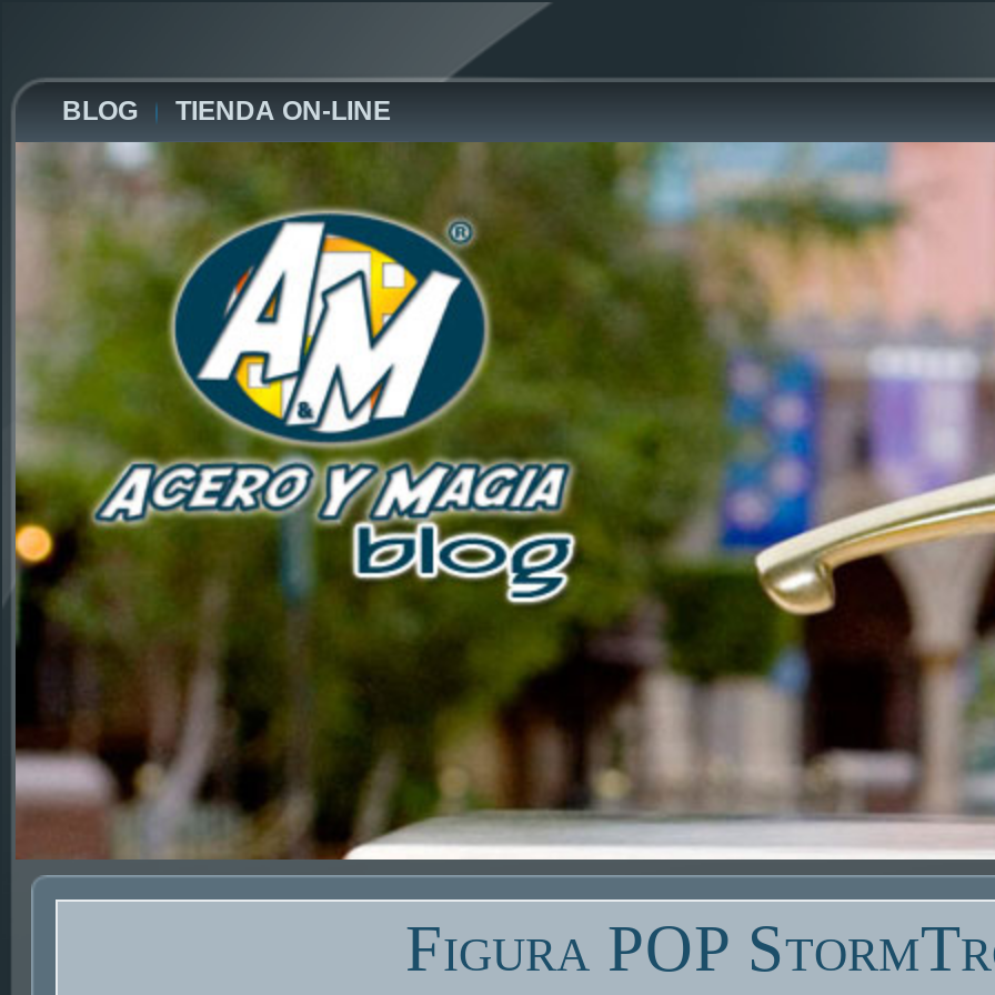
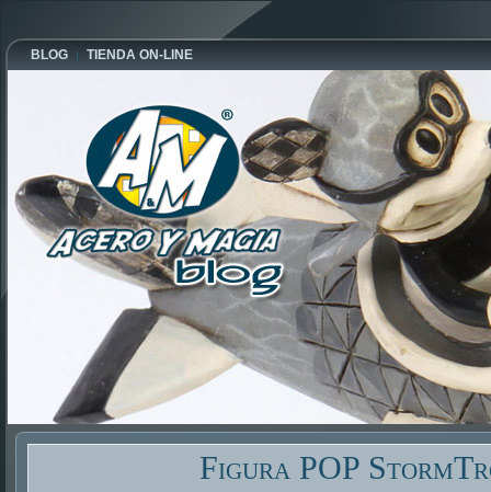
[13,140,988,862] [image] -> [7,69,488,425] [image]

